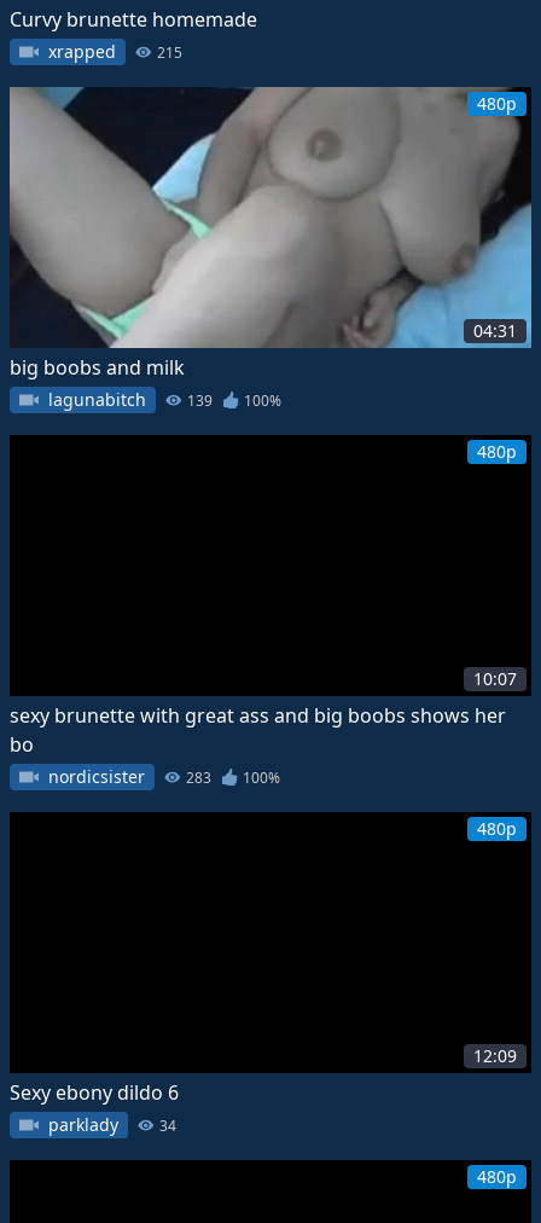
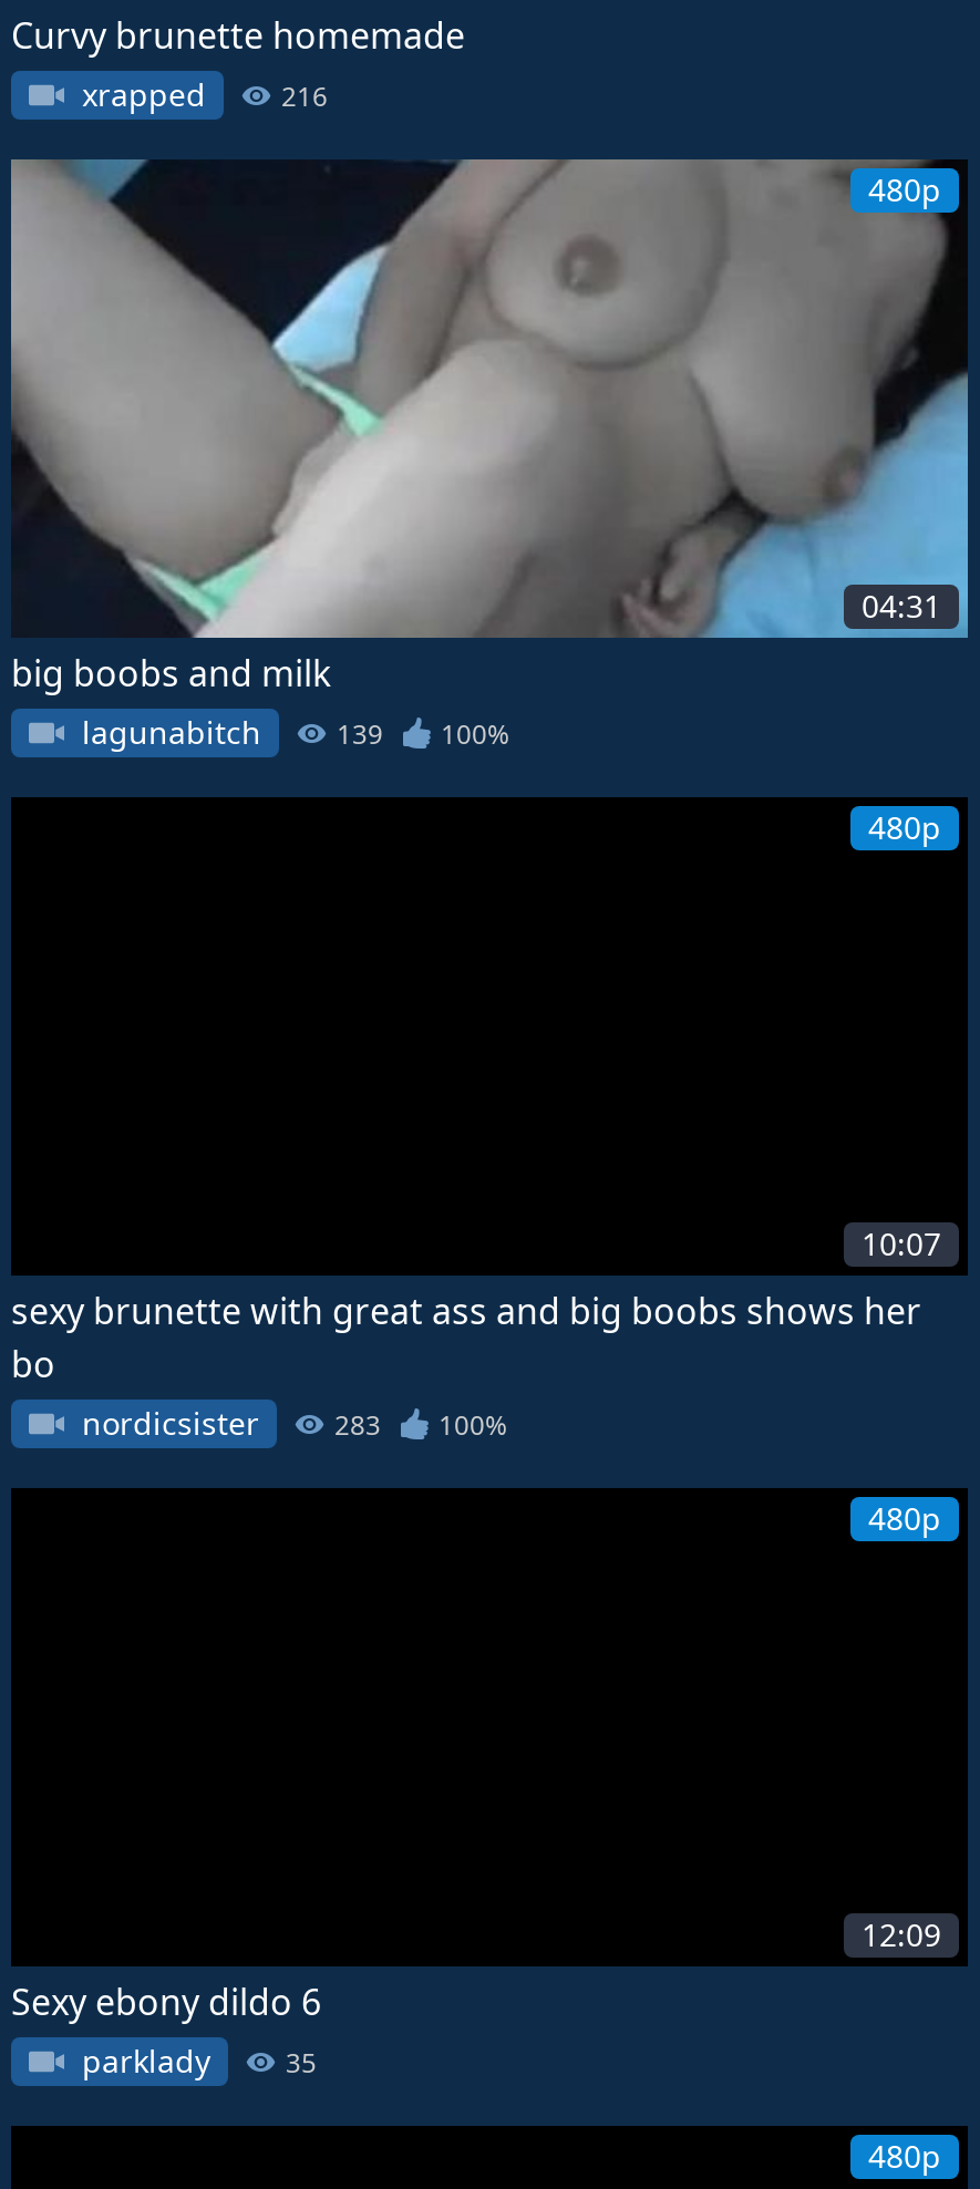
[43,39,182,62] xrapped 215 -> [73,72,328,114] xrapped 216
[43,1113,176,1136] parklady 34 -> [73,2039,317,2081] parklady 35

